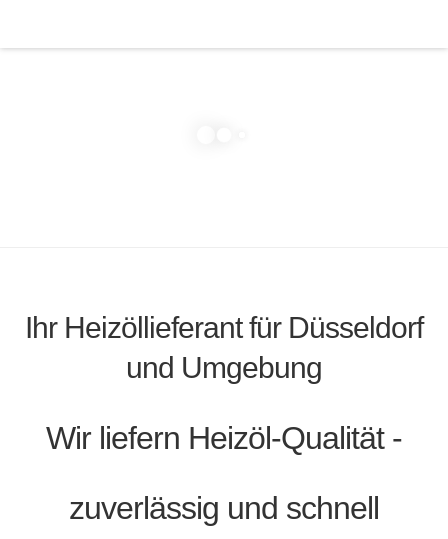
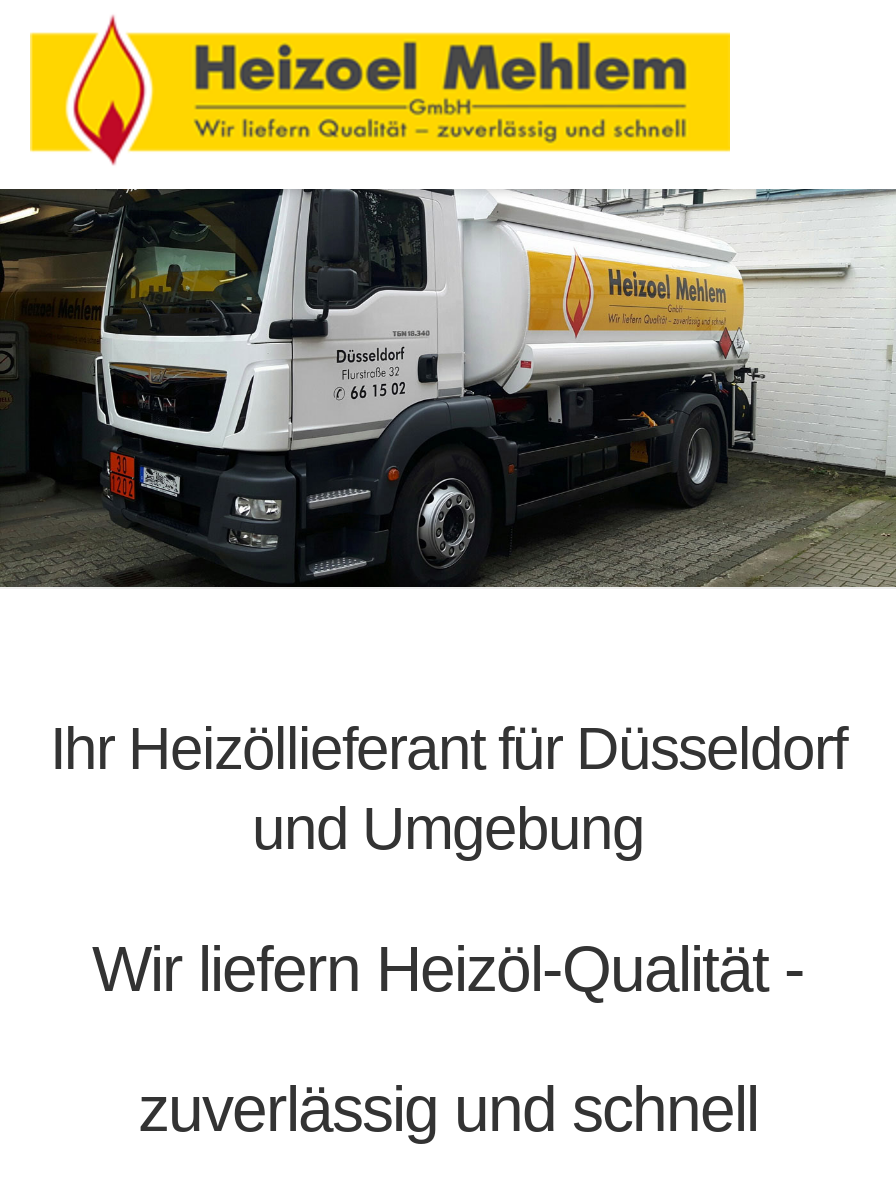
none -> [6,187,890,589] [image]
none -> [28,15,732,165] [image]

